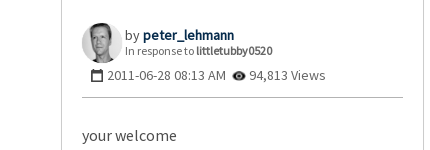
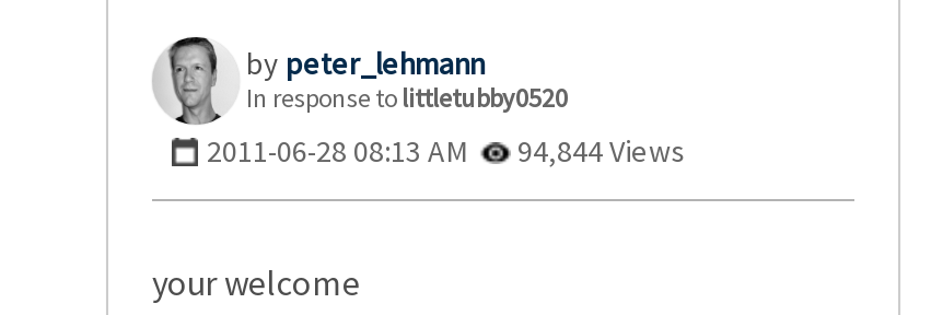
[107,66,326,84] 2011-06-28 08:13 AM 94,813 Views -> [207,131,686,171] 2011-06-28 08:13 AM 94,844 Views

